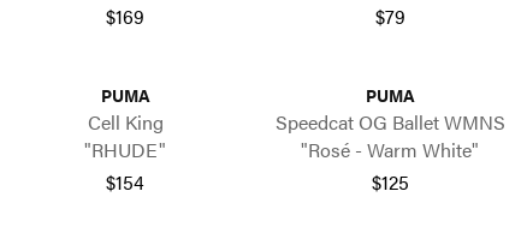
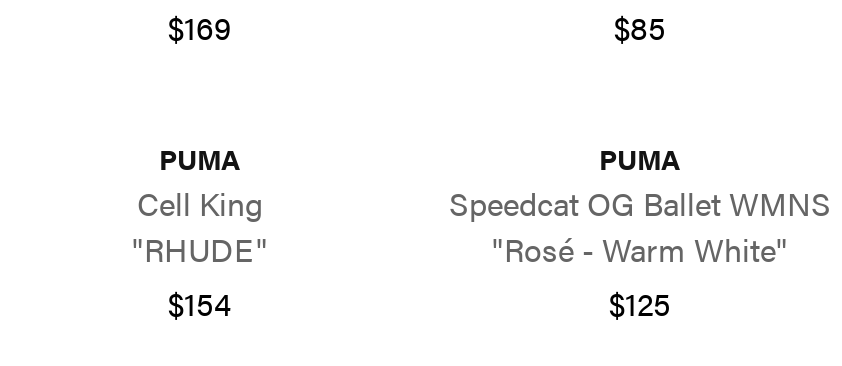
[375,2,405,30] $79 -> [614,4,666,50] $85

